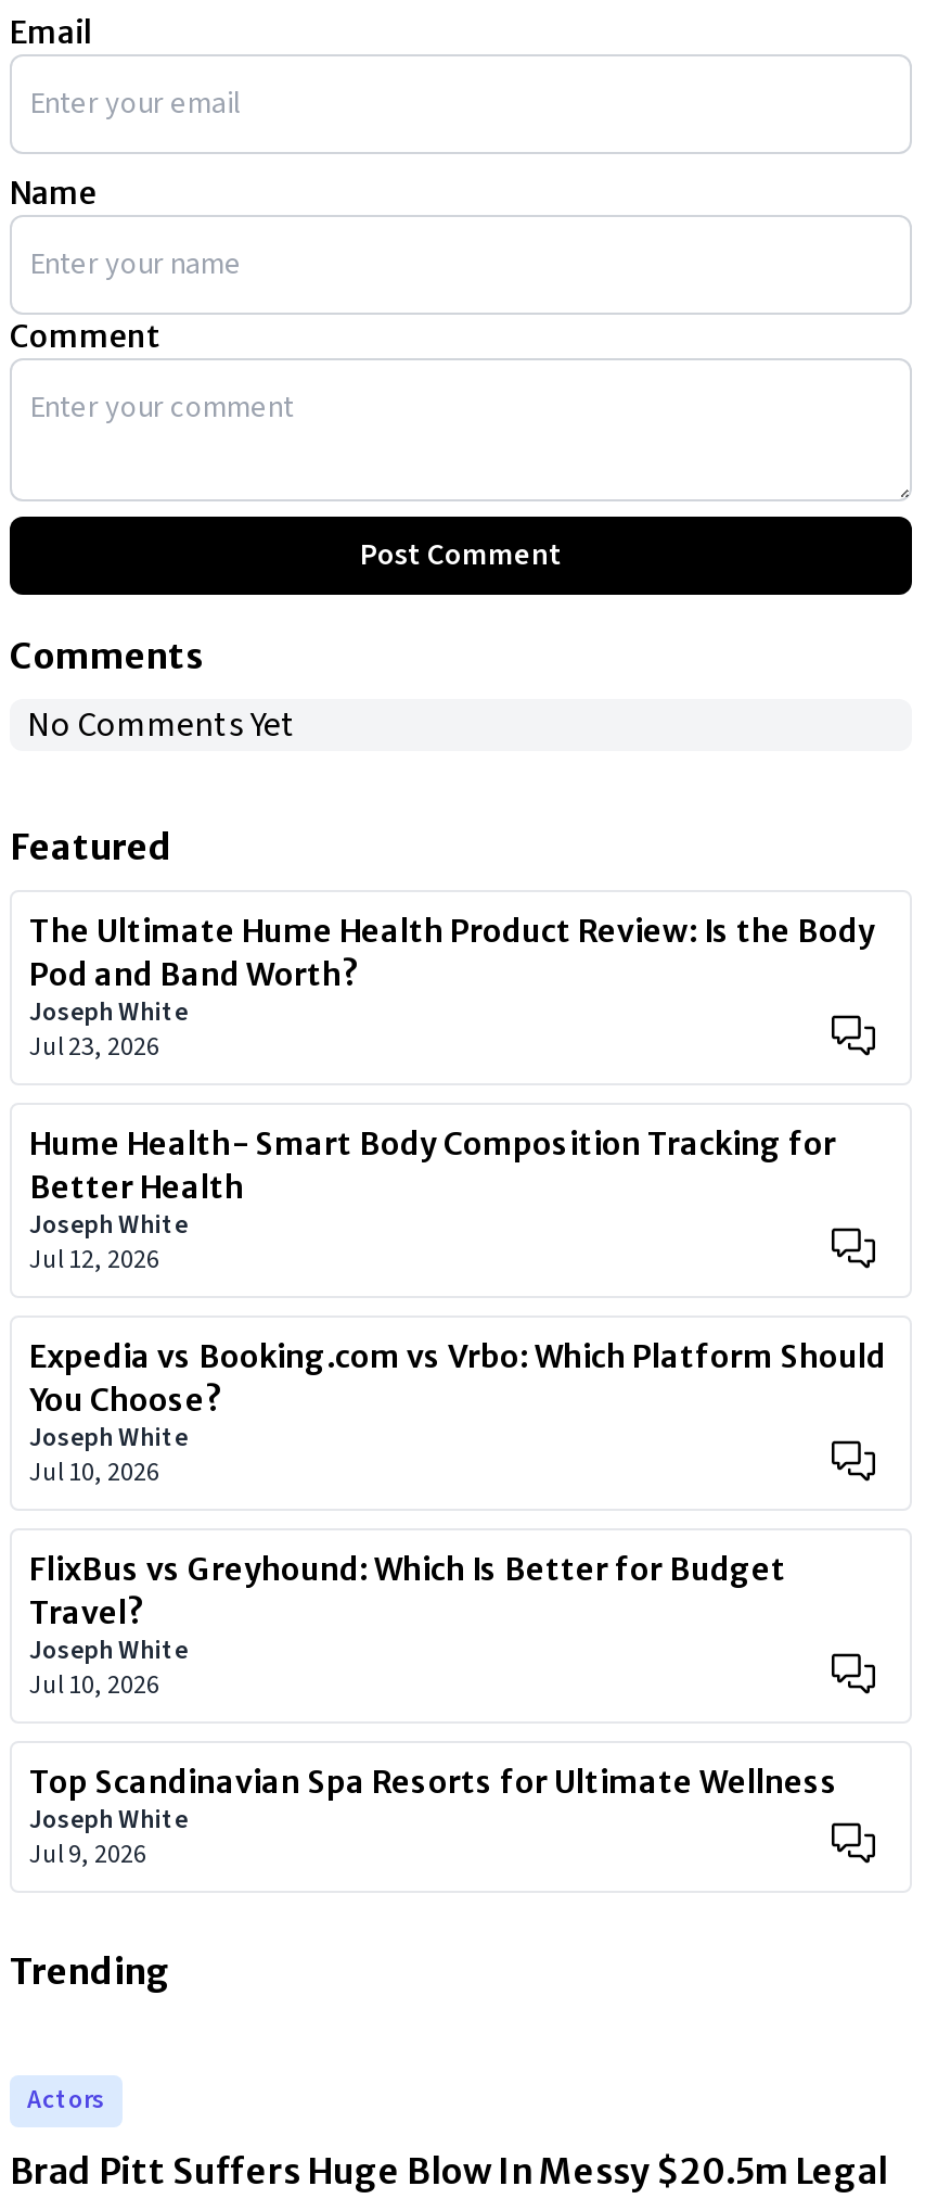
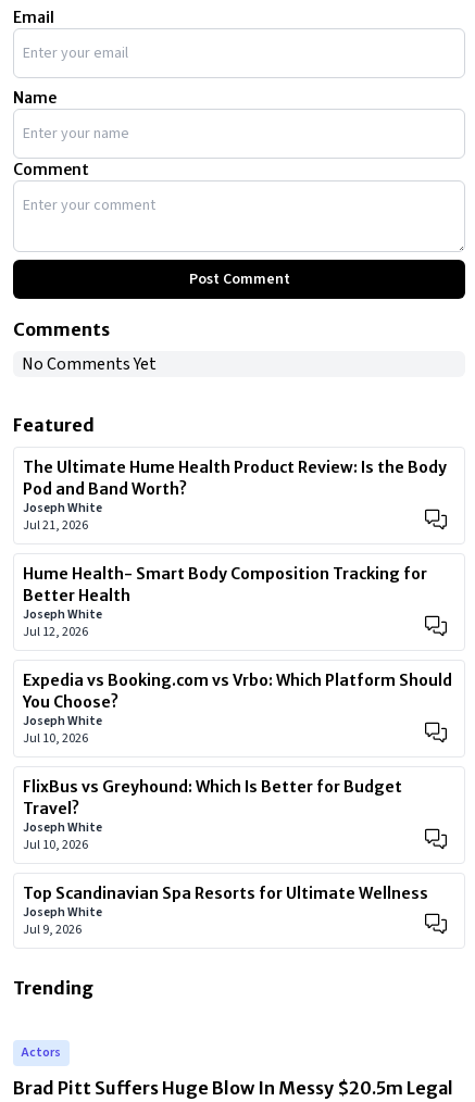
[29,1029,159,1066] Jul 23, 2026 -> [23,516,88,535] Jul 21, 2026

